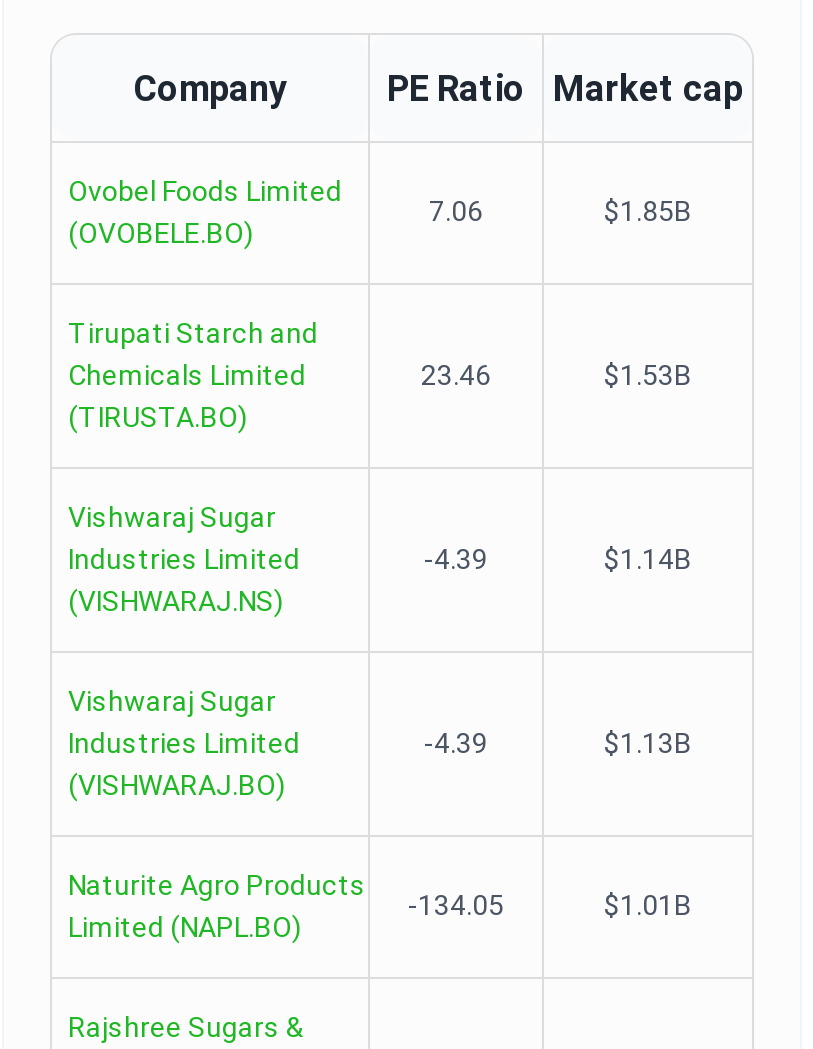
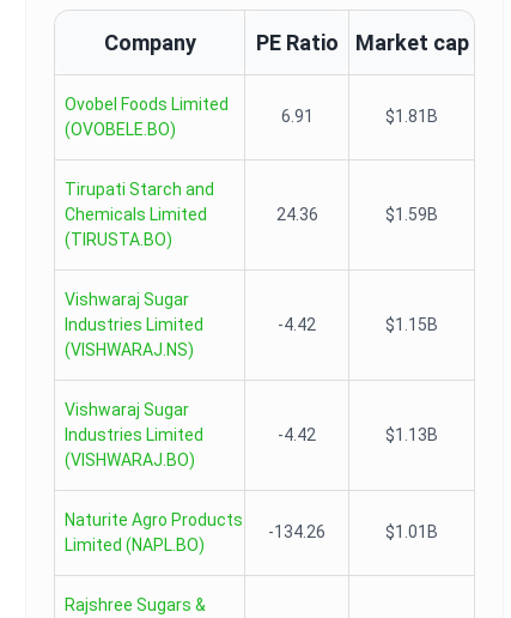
[429,195,692,227] 7.06 | $1.85B -> [281,107,438,126] 6.91 | $1.81B
[421,359,692,391] 23.46 | $1.53B -> [276,205,438,224] 24.36 | $1.59B
[424,543,692,575] -4.39 | $1.14B -> [278,315,438,334] -4.42 | $1.15B
[424,727,488,759] -4.39 -> [278,425,316,444] -4.42
[408,889,504,921] -134.05 -> [268,522,326,541] -134.26

